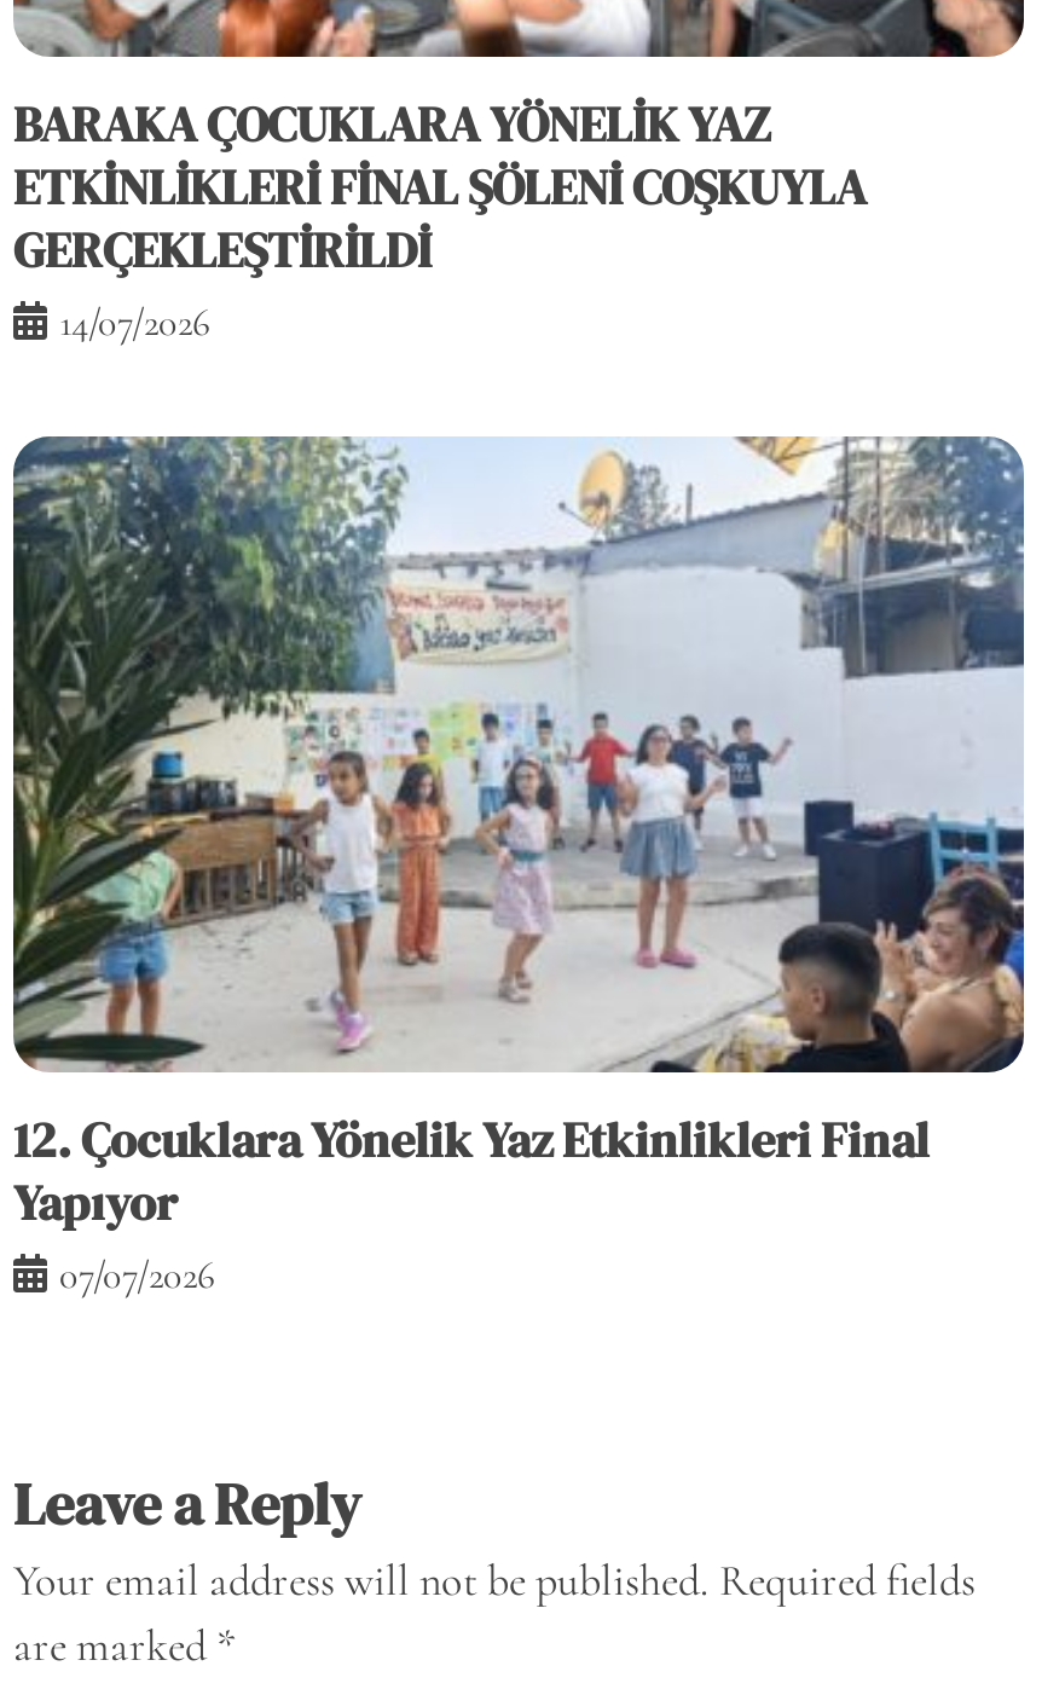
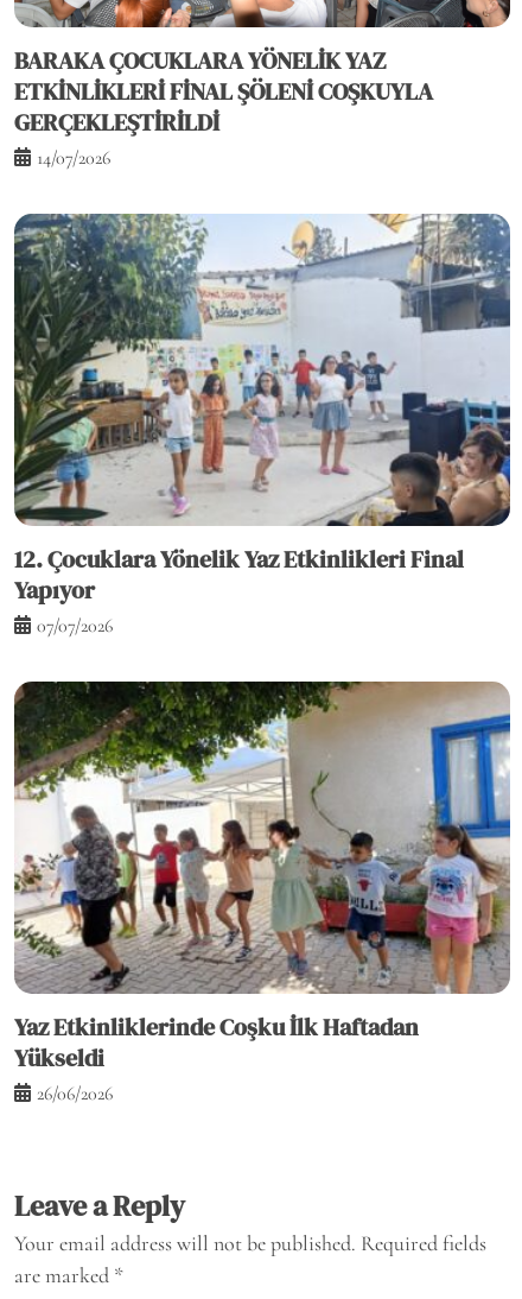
none -> [13,680,511,1105] [image] | Yaz Etkinliklerinde Coşku İlk Haftadan | Yükseldi | 26/06/2026

